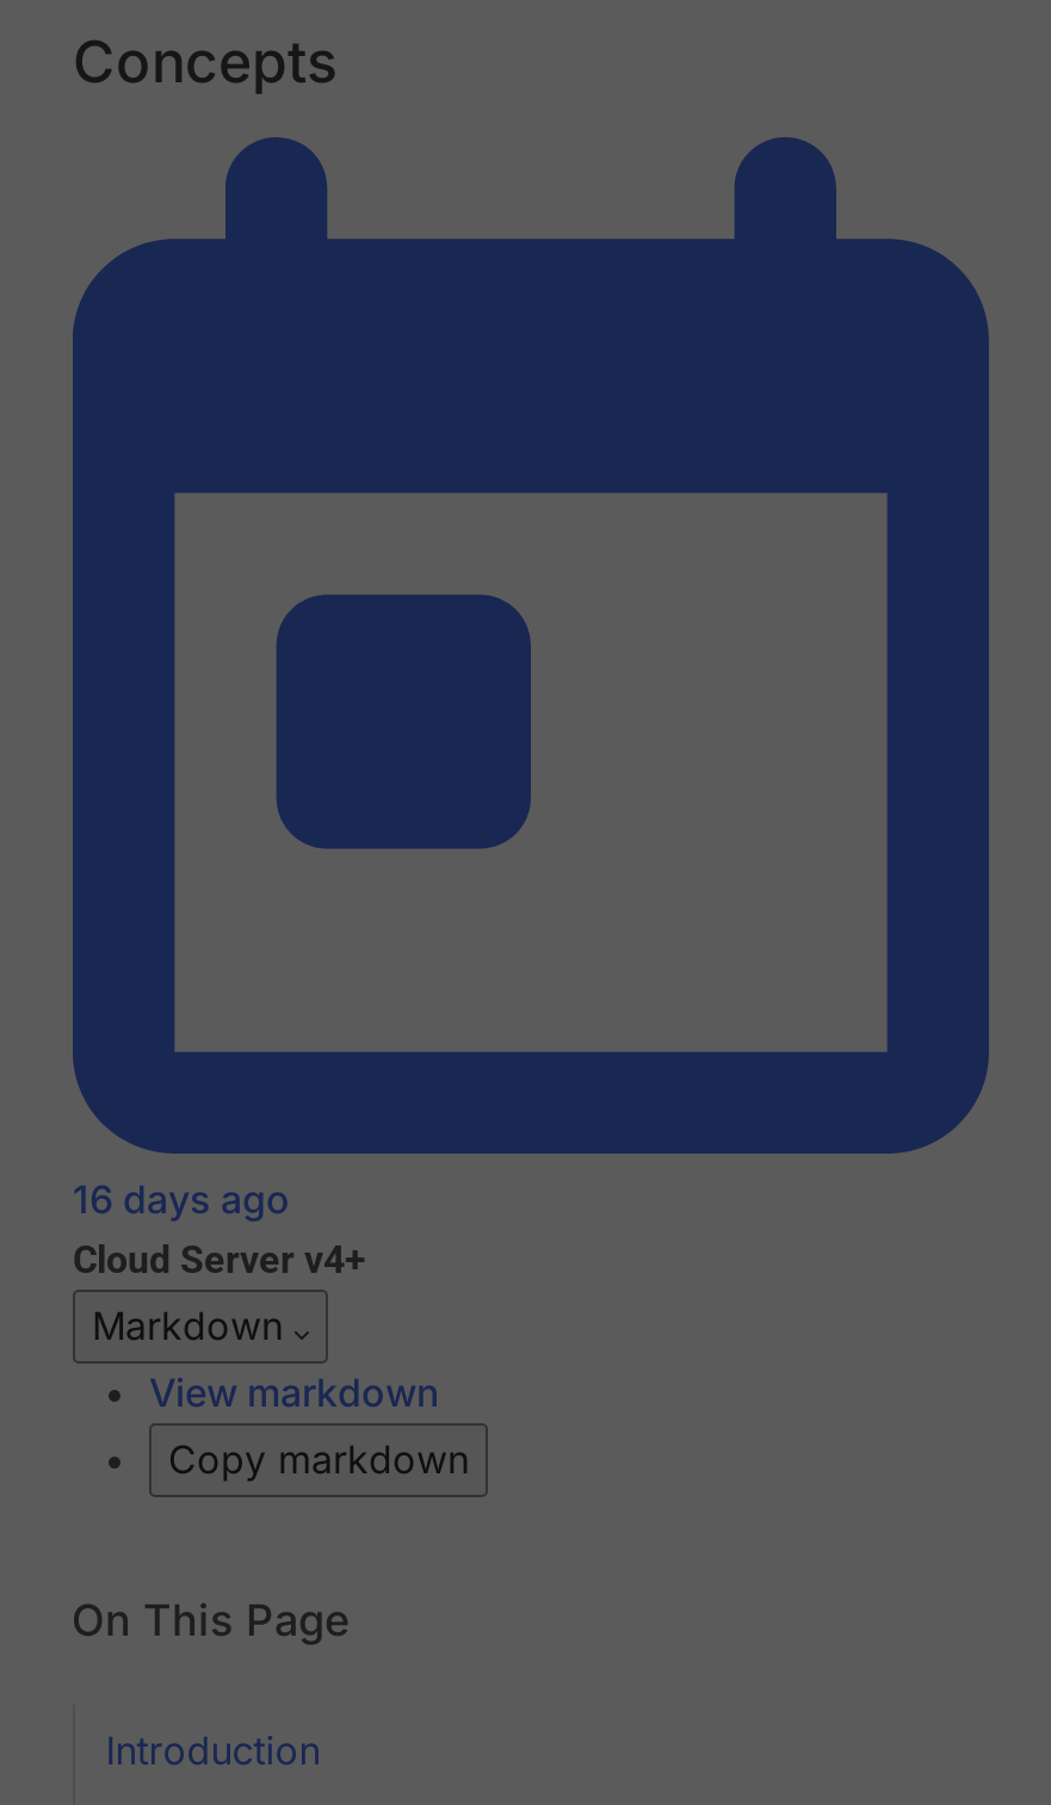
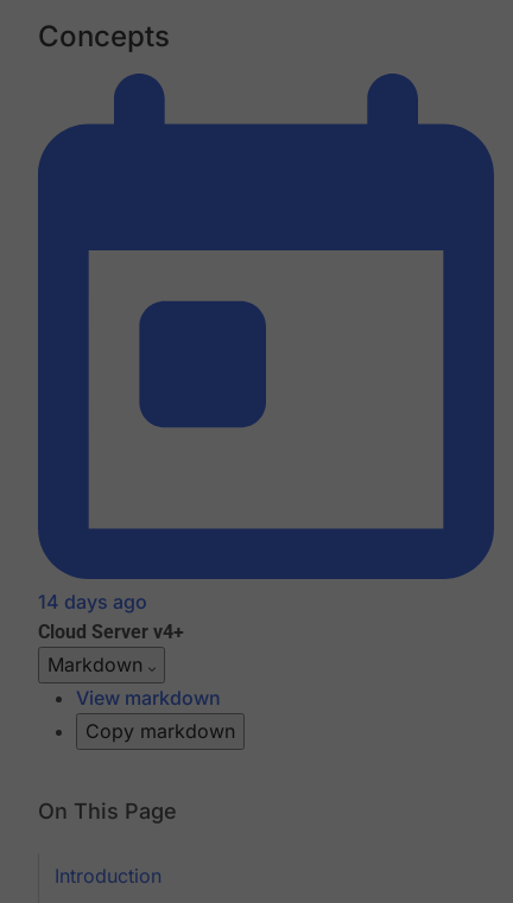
[73,1176,290,1224] 16 days ago -> [38,590,147,614] 14 days ago

